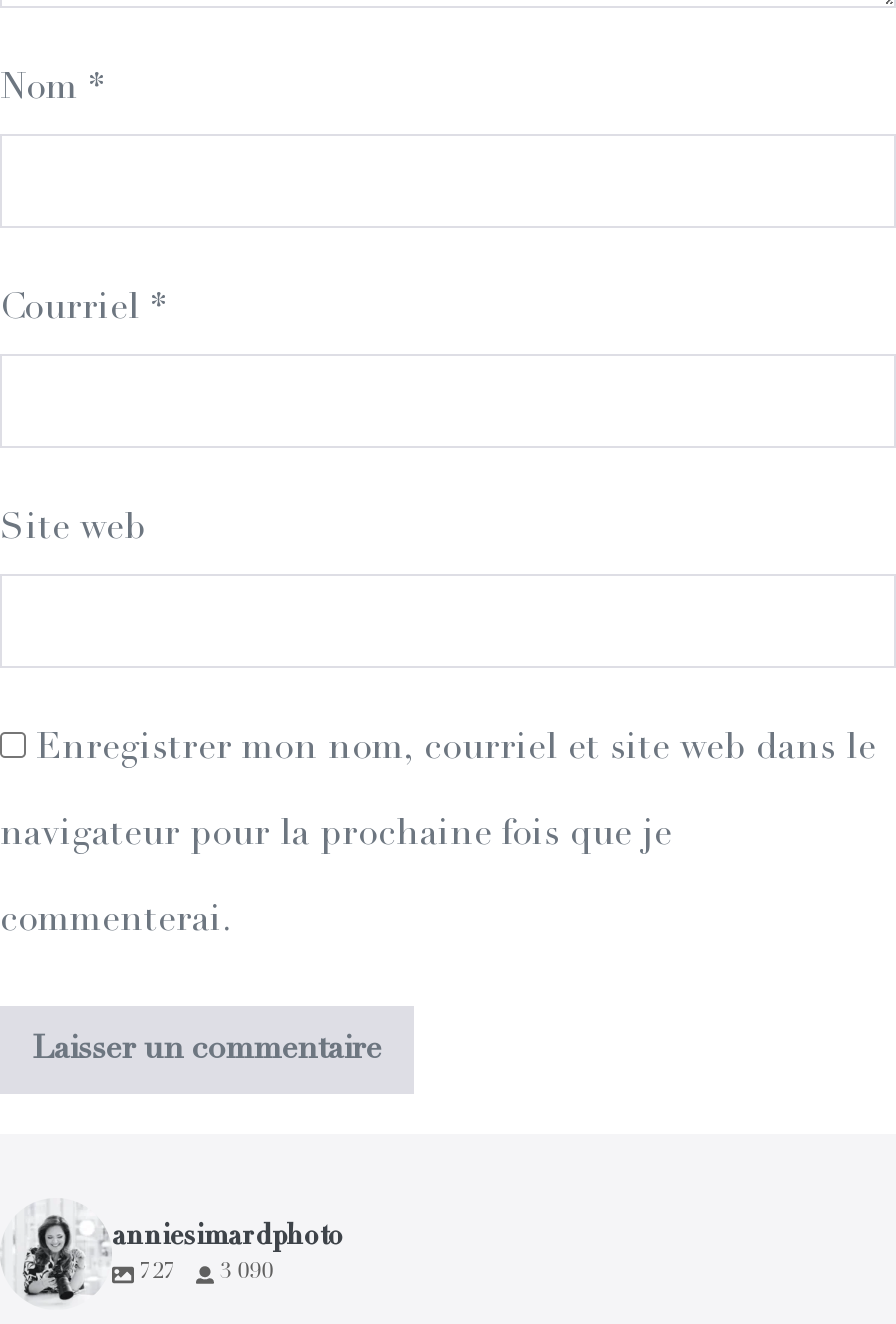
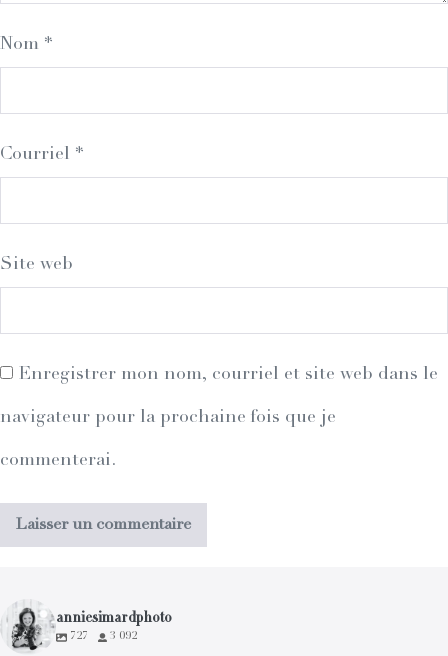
[140,1262,274,1284] 727 3 090 -> [70,631,137,642] 727 3 092

